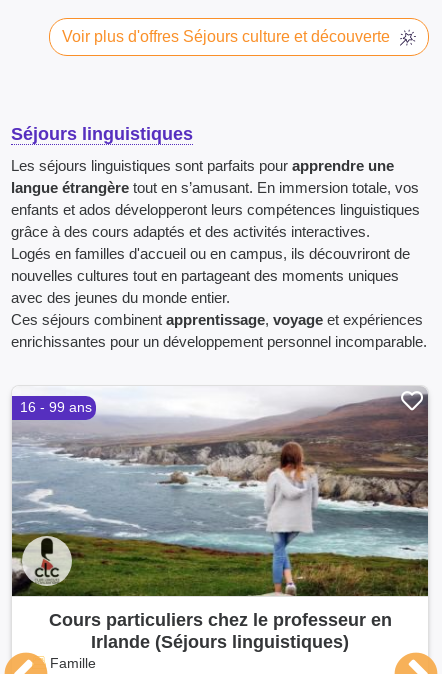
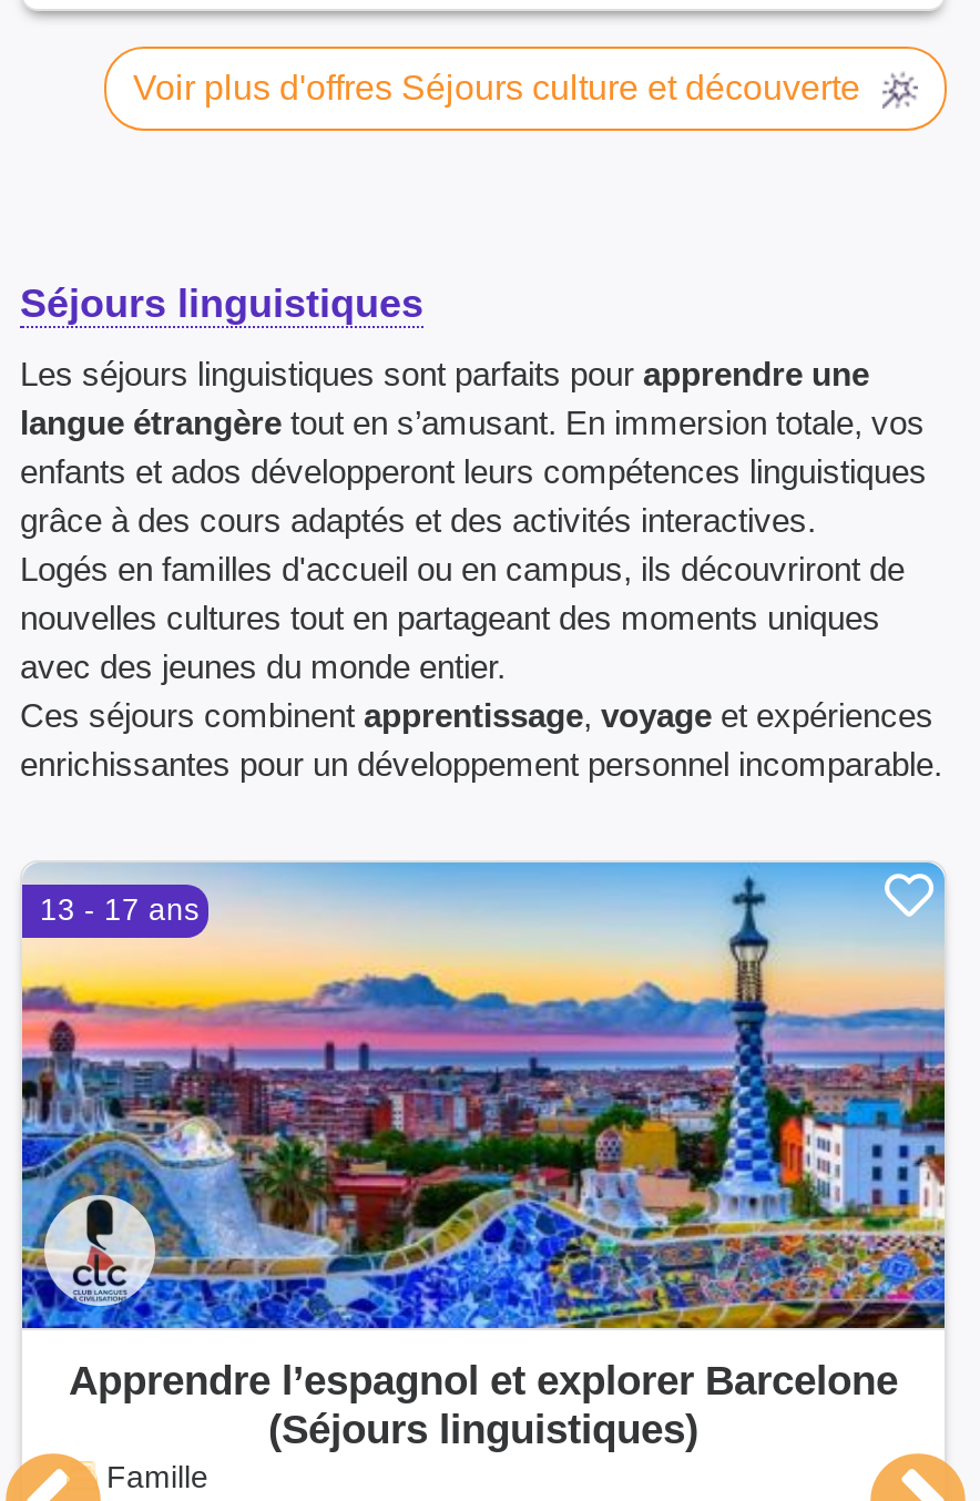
[11,386,429,597] [image] | 16 - 99 ans -> [20,860,947,1330] [image] | 13 - 17 ans
[48,609,391,652] Cours particuliers chez le professeur en | Irlande (Séjours linguistiques) -> [69,1357,898,1453] Apprendre l’espagnol et explorer Barcelone | (Séjours linguistiques)

